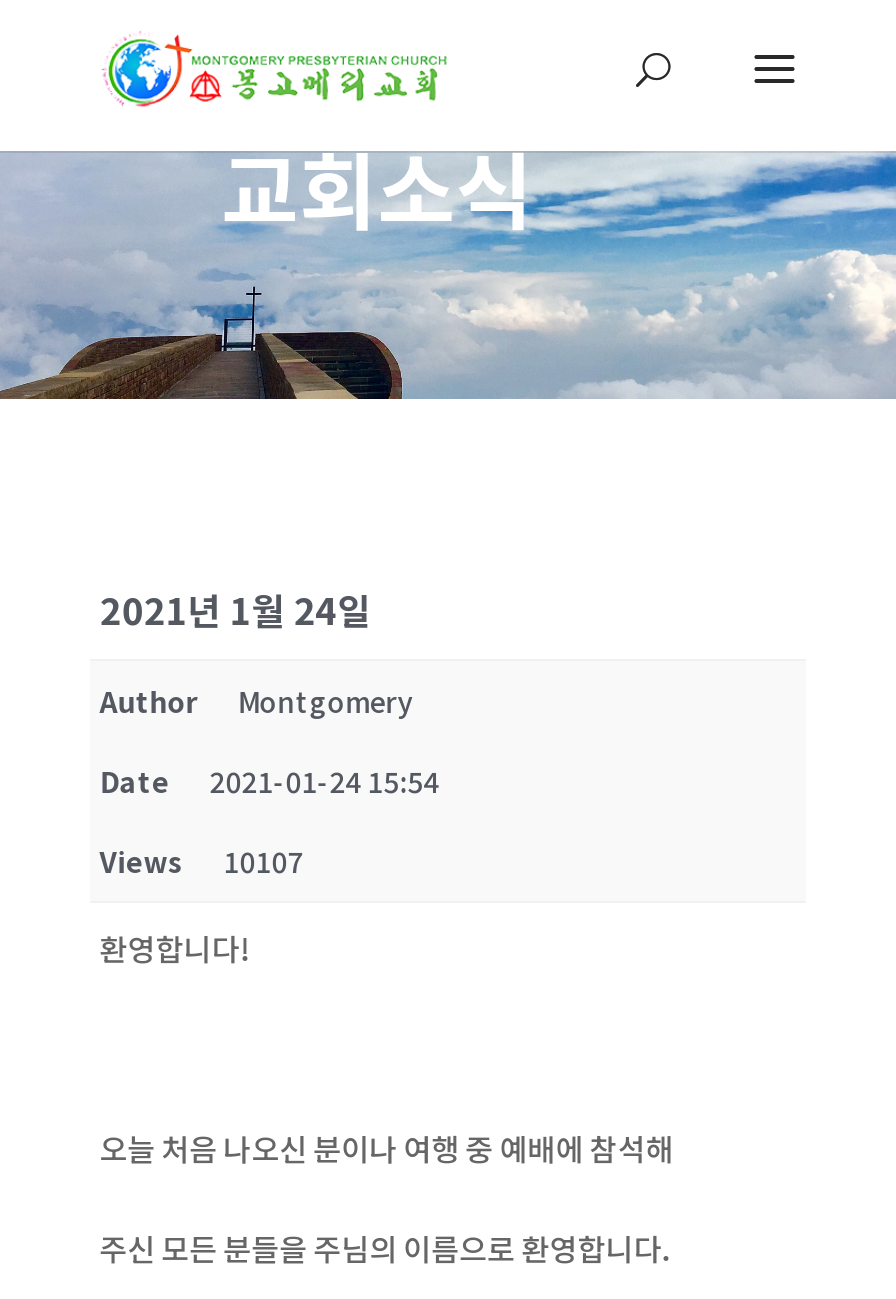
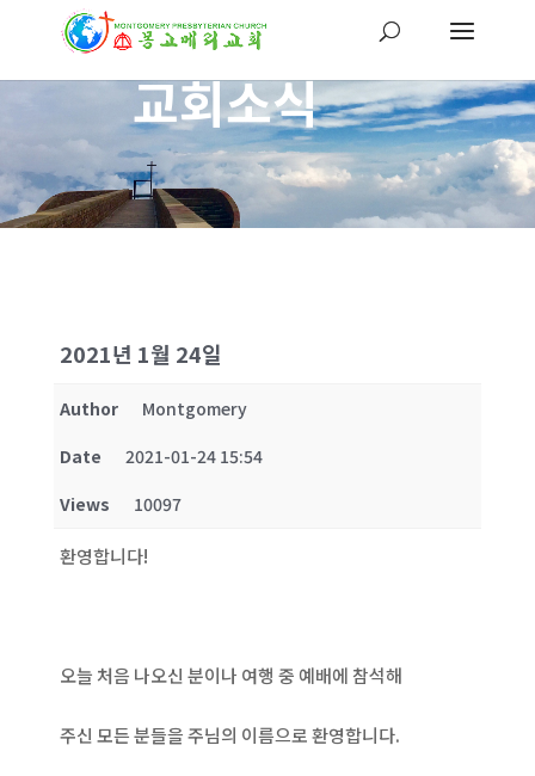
[100,841,304,881] Views 10107 -> [59,492,181,516] Views 10097

